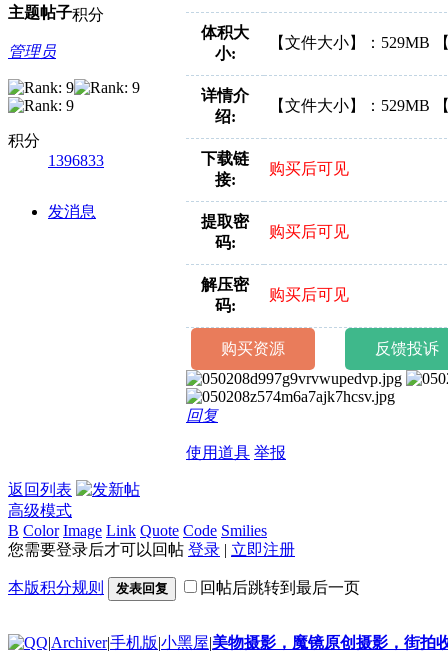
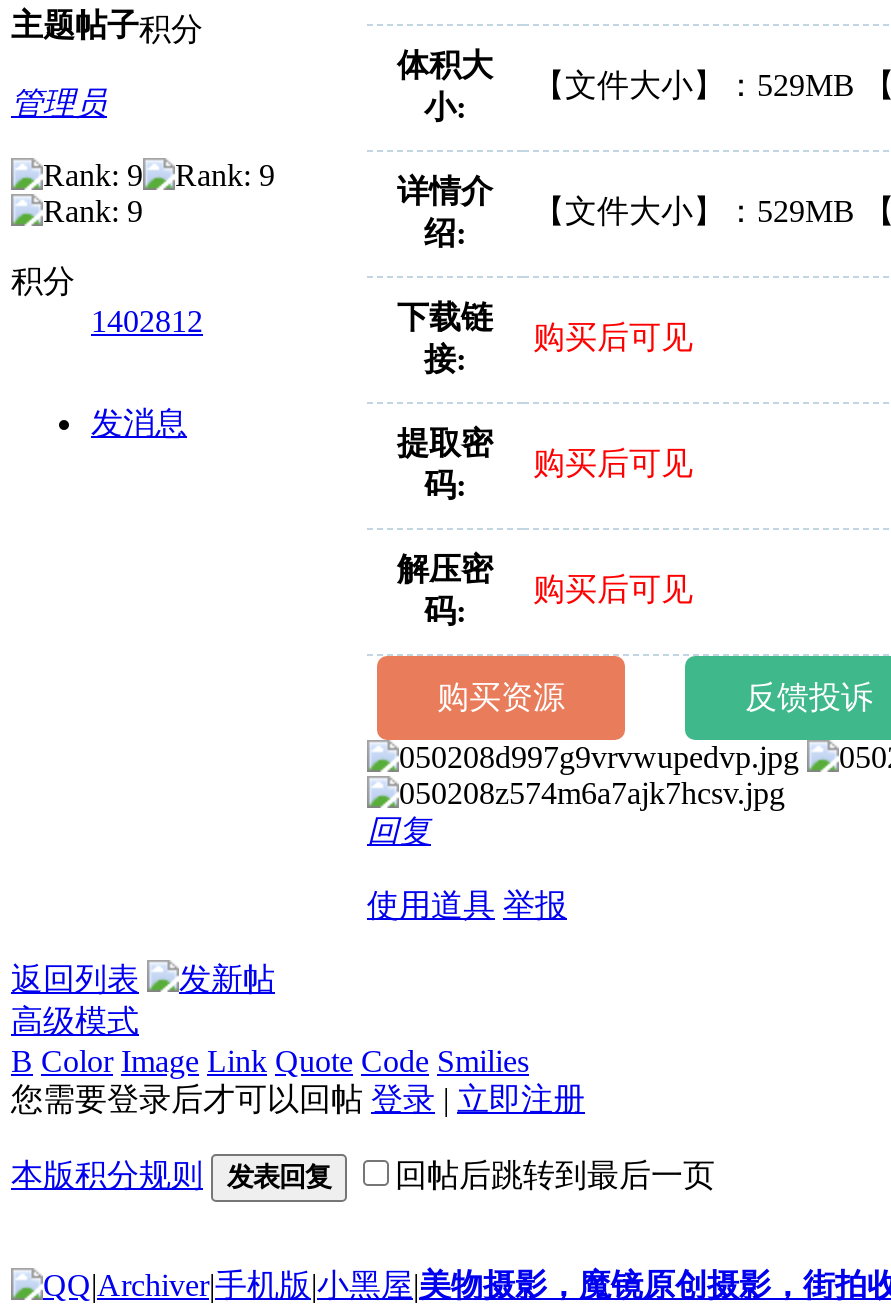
[48,152,104,169] 1396833 -> [91,304,203,338] 1402812

